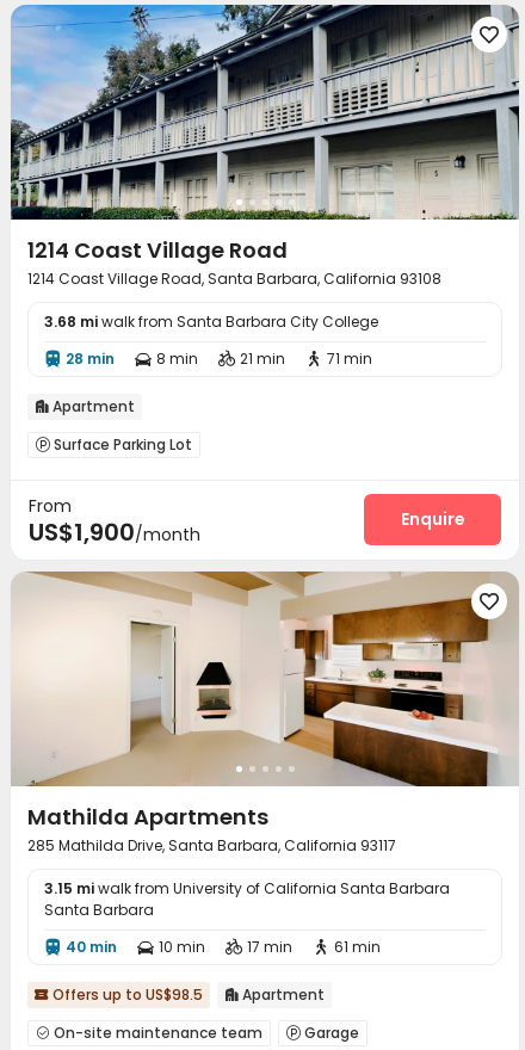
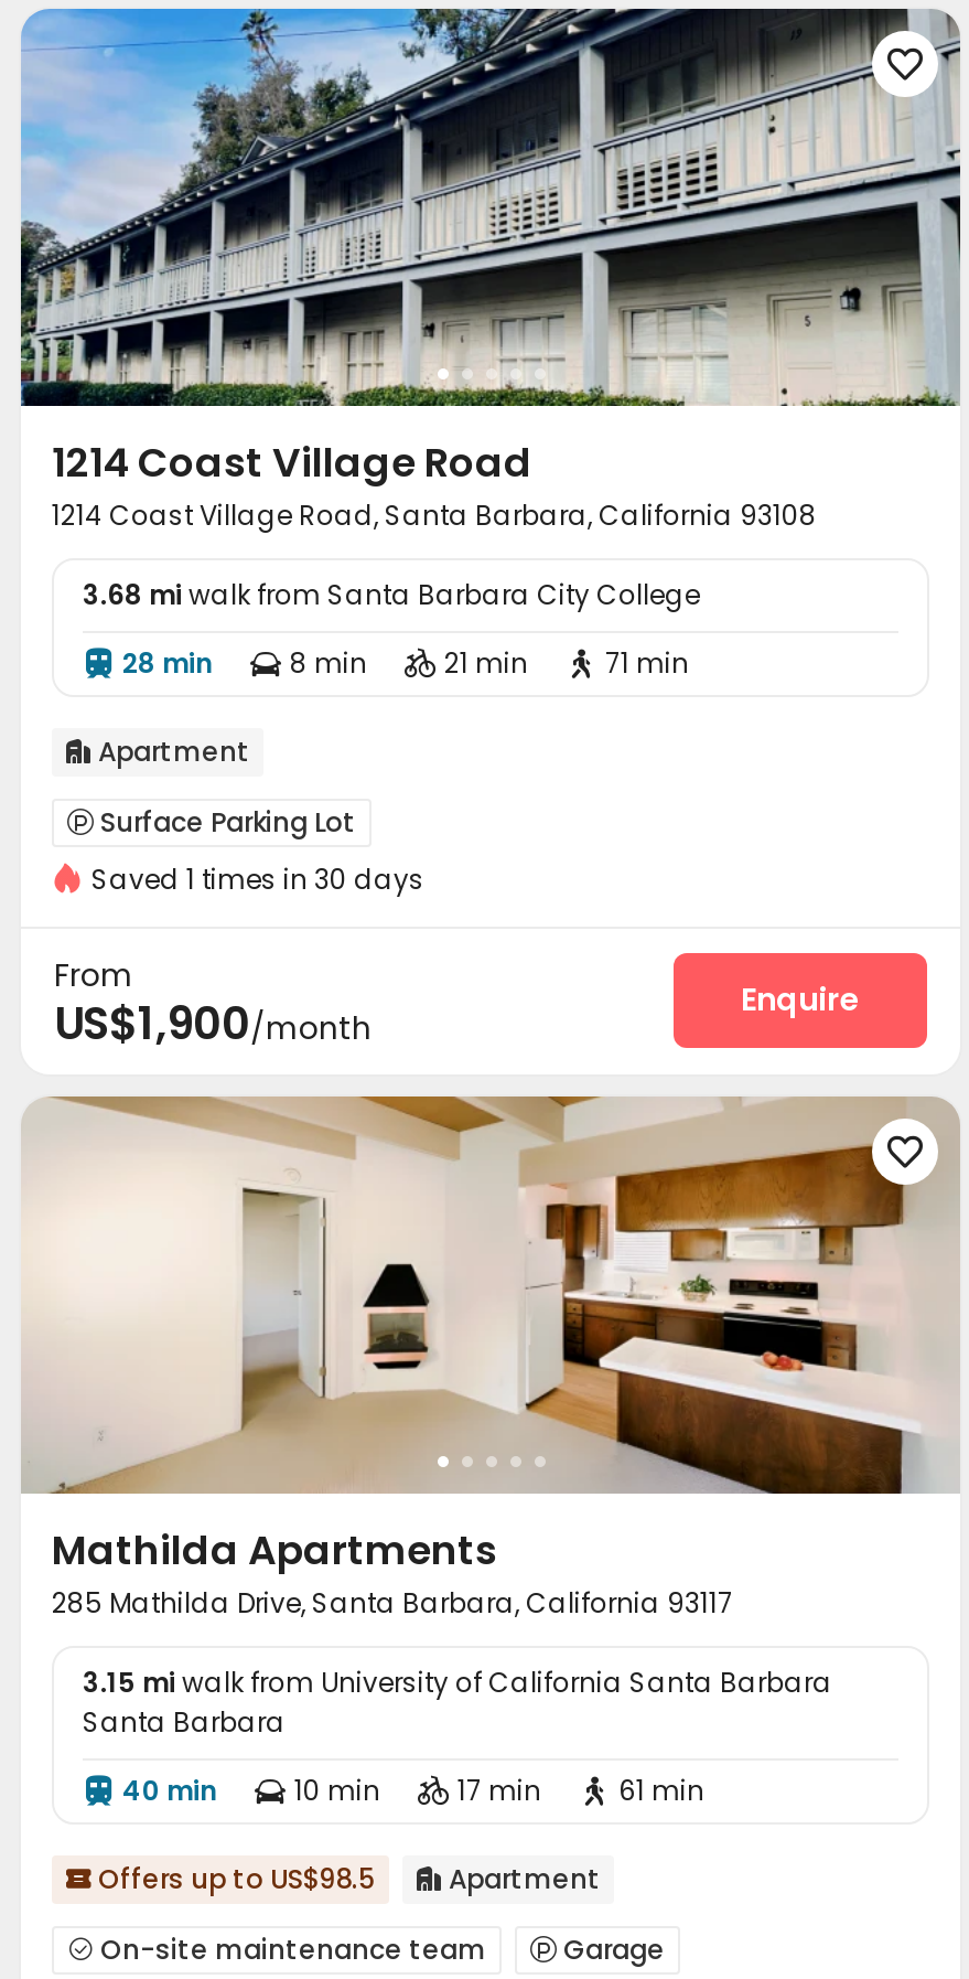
none -> [91,860,424,898] Saved 1 times in 30 days

